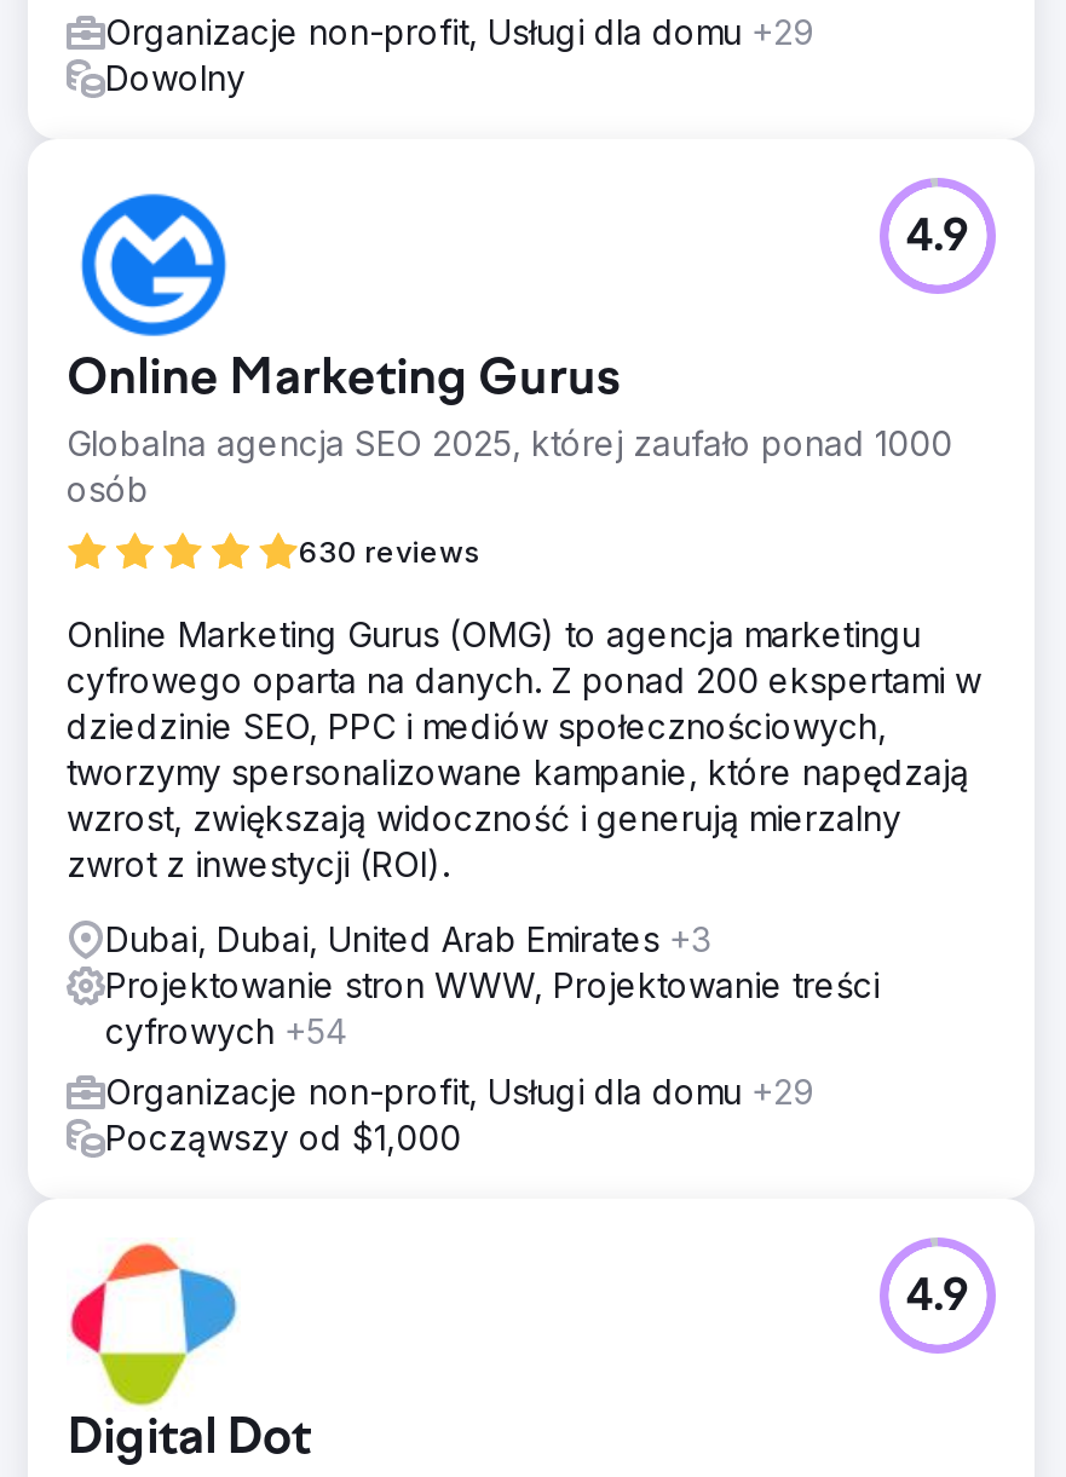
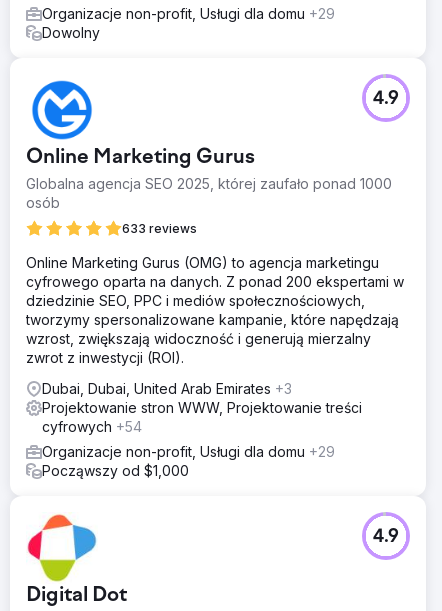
[299,533,480,570] 630 reviews -> [122,221,197,236] 633 reviews

